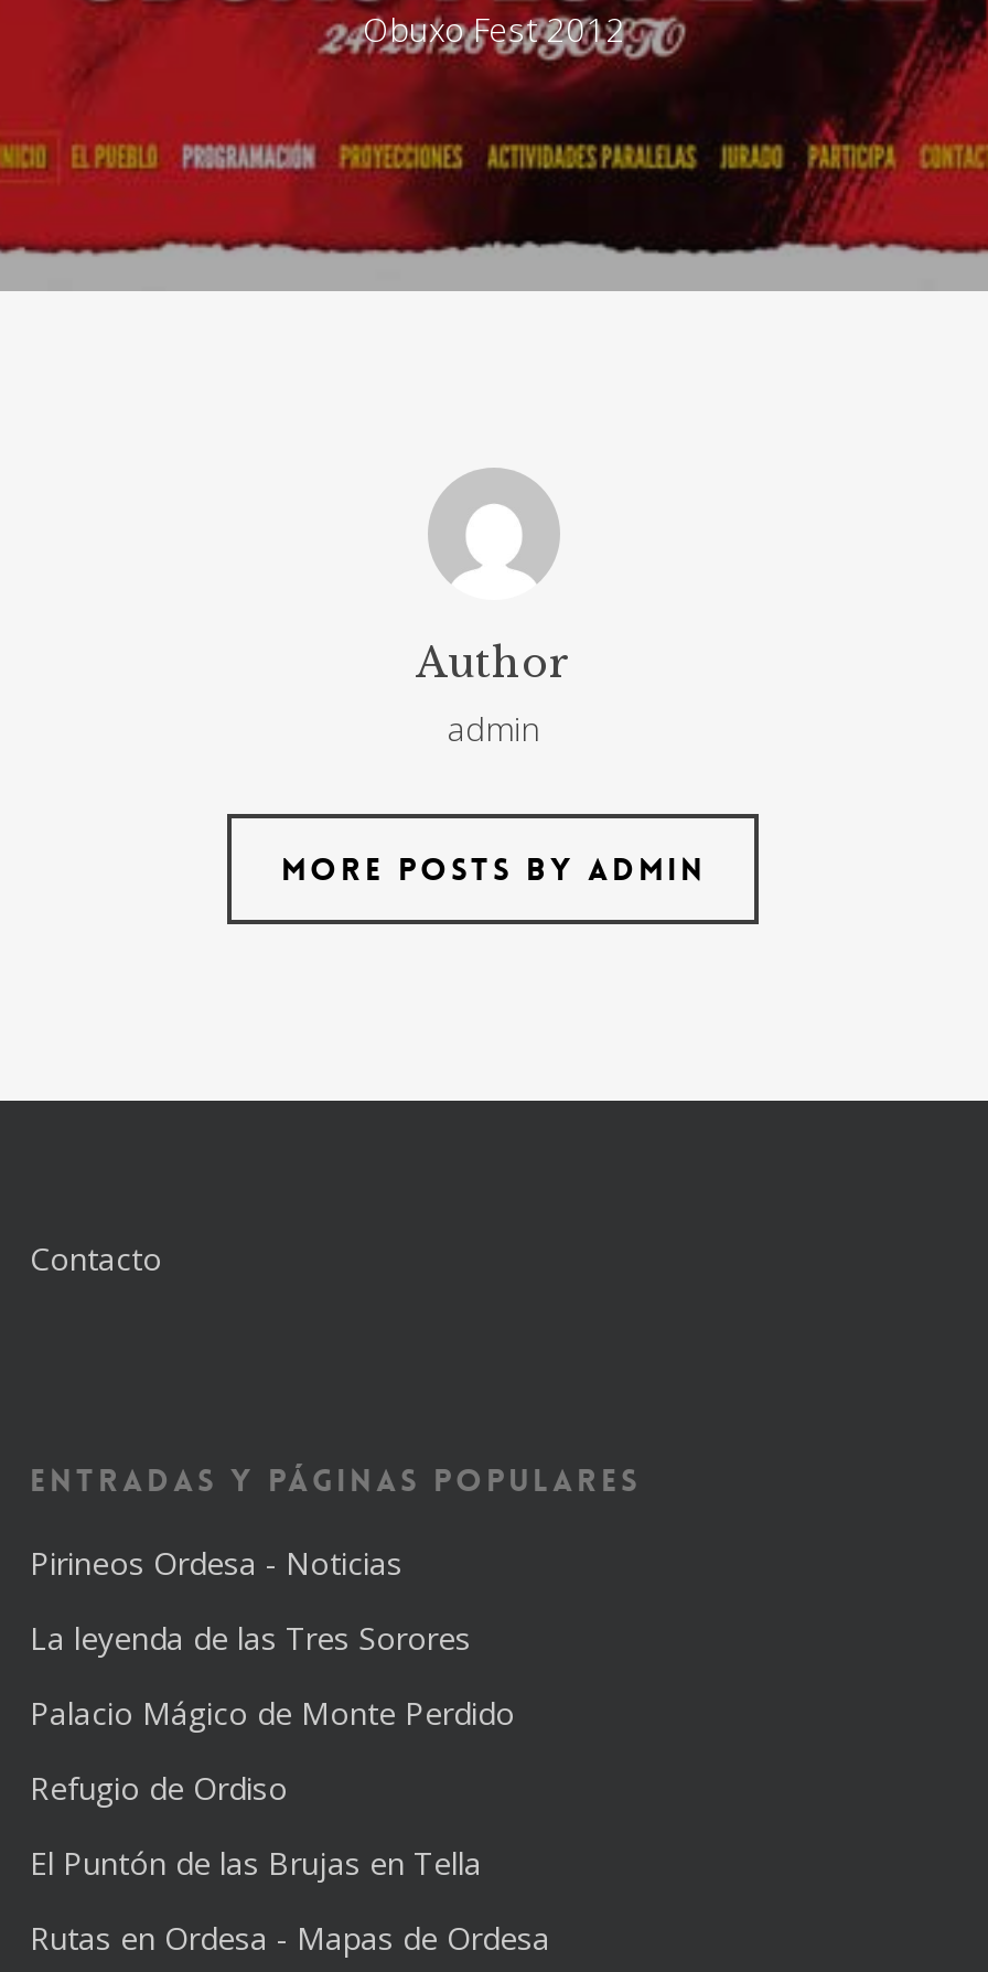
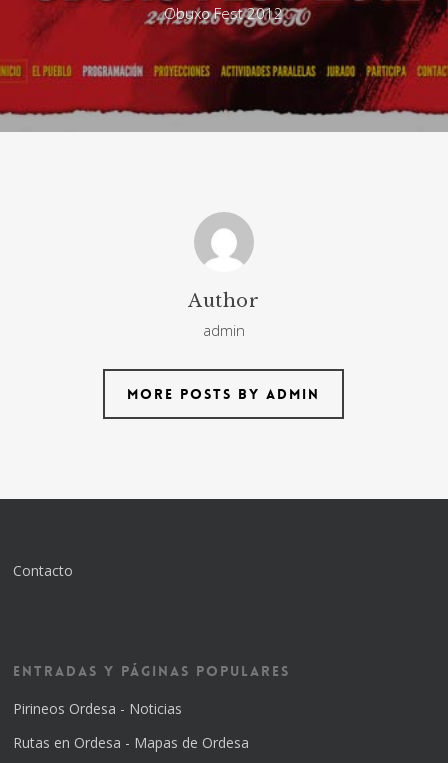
[30,1618,515,1884] La leyenda de las Tres Sorores | Palacio Mágico de Monte Perdido | Refugio de Ordiso | El Puntón de las Brujas en Tella -> none

